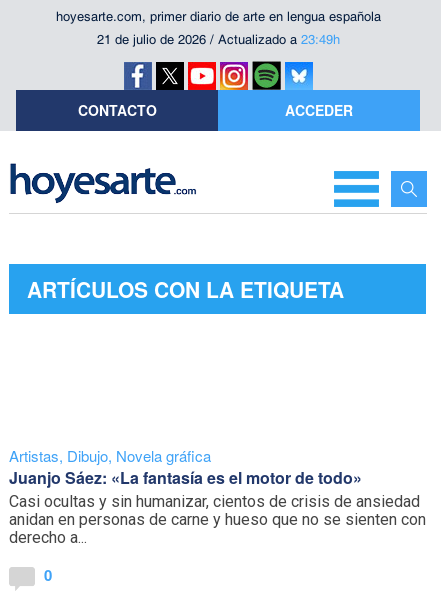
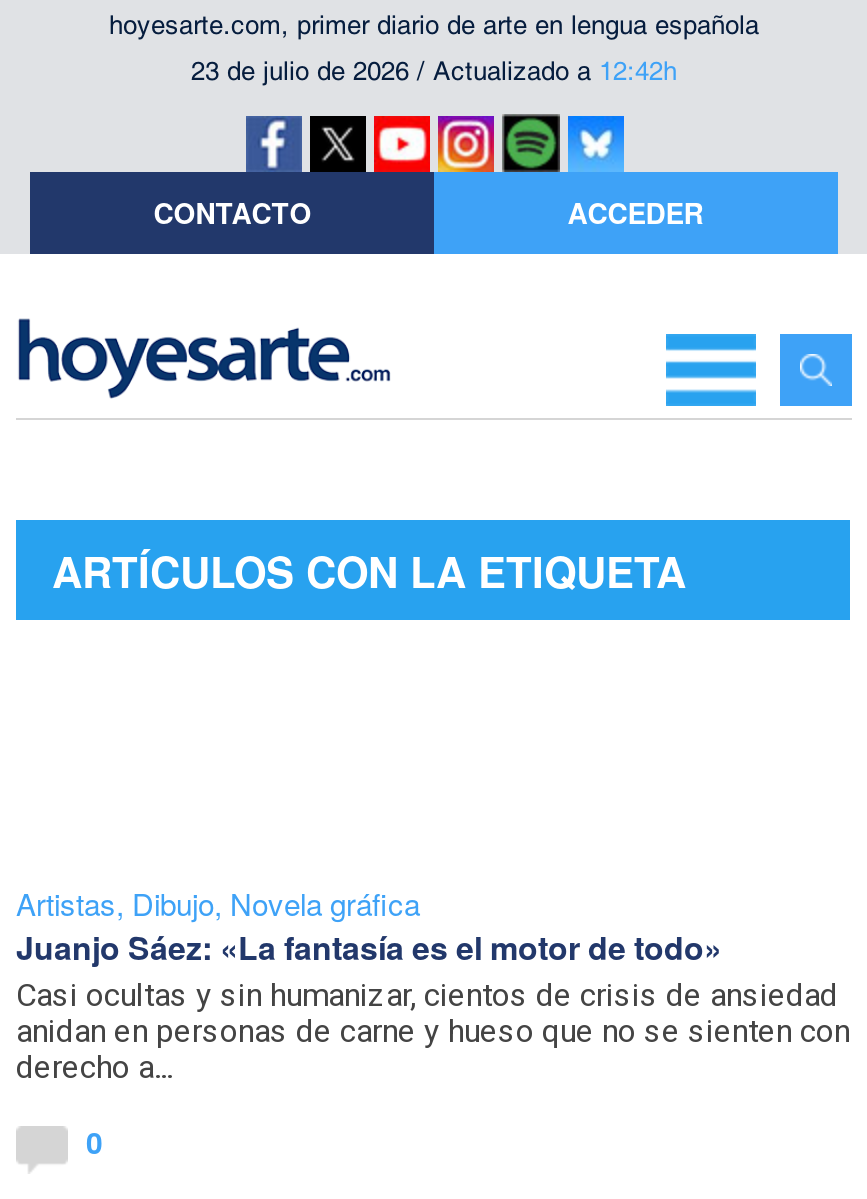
[96,32,339,47] 21 de julio de 2026 / Actualizado a 23:49h -> [191,56,677,86] 23 de julio de 2026 / Actualizado a 12:42h

